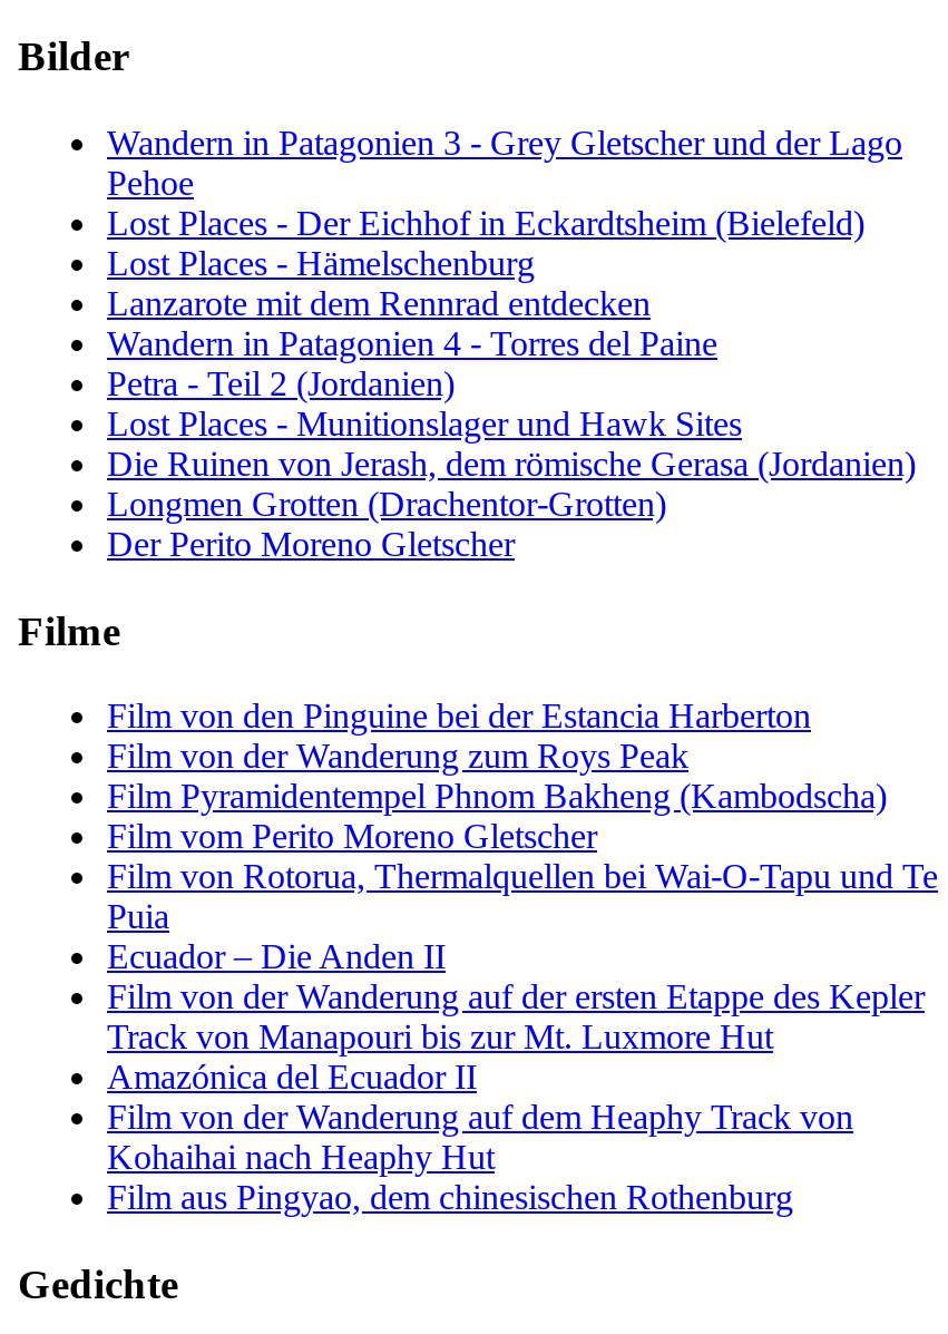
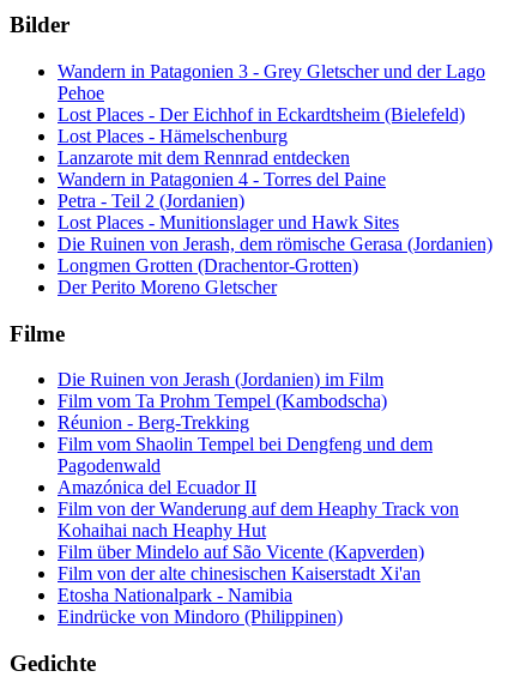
[107,697,938,1056] Film von den Pinguine bei der Estancia Harberton | Film von der Wanderung zum Roys Peak | Film Pyramidentempel Phnom Bakheng (Kambodscha) | Film vom Perito Moreno Gletscher | Film von Rotorua, Thermalquellen bei Wai-O-Tapu und Te | Puia | Ecuador – Die Anden II | Film von der Wanderung auf der ersten Etappe des Kepler | Track von Manapouri bis zur Mt. Luxmore Hut -> [58,369,433,476] Die Ruinen von Jerash (Jordanien) im Film | Film vom Ta Prohm Tempel (Kambodscha) | Réunion - Berg-Trekking | Film vom Shaolin Tempel bei Dengfeng und dem | Pagodenwald
moved [107,1058,853,1176] -> [58,477,459,541]: Amazónica del Ecuador II | Film von der Wanderung auf dem Heaphy Track von | Kohaihai nach Heaphy Hut
[107,1178,793,1216] Film aus Pingyao, dem chinesischen Rothenburg -> [58,542,424,627] Film über Mindelo auf São Vicente (Kapverden) | Film von der alte chinesischen Kaiserstadt Xi'an | Etosha Nationalpark - Namibia | Eindrücke von Mindoro (Philippinen)

